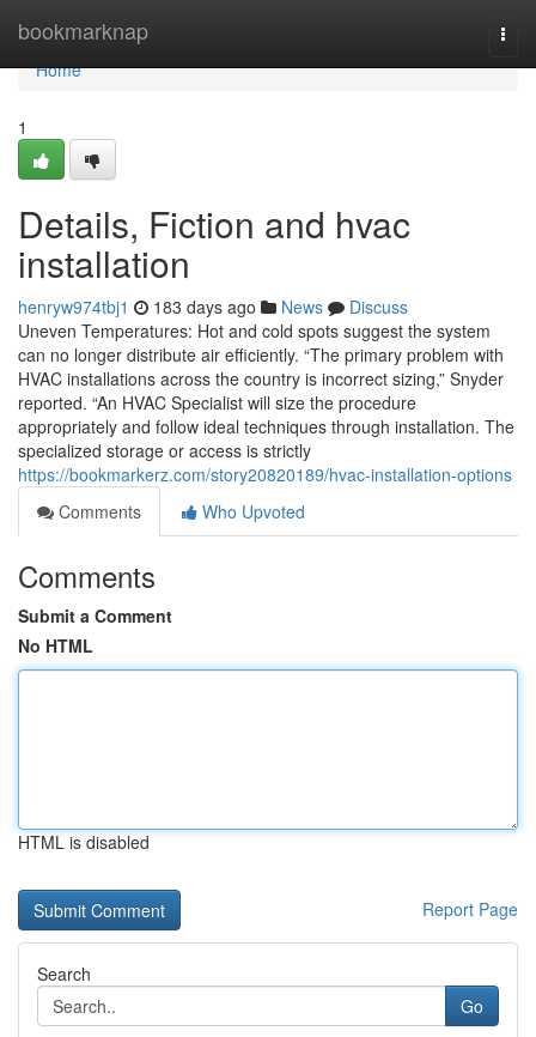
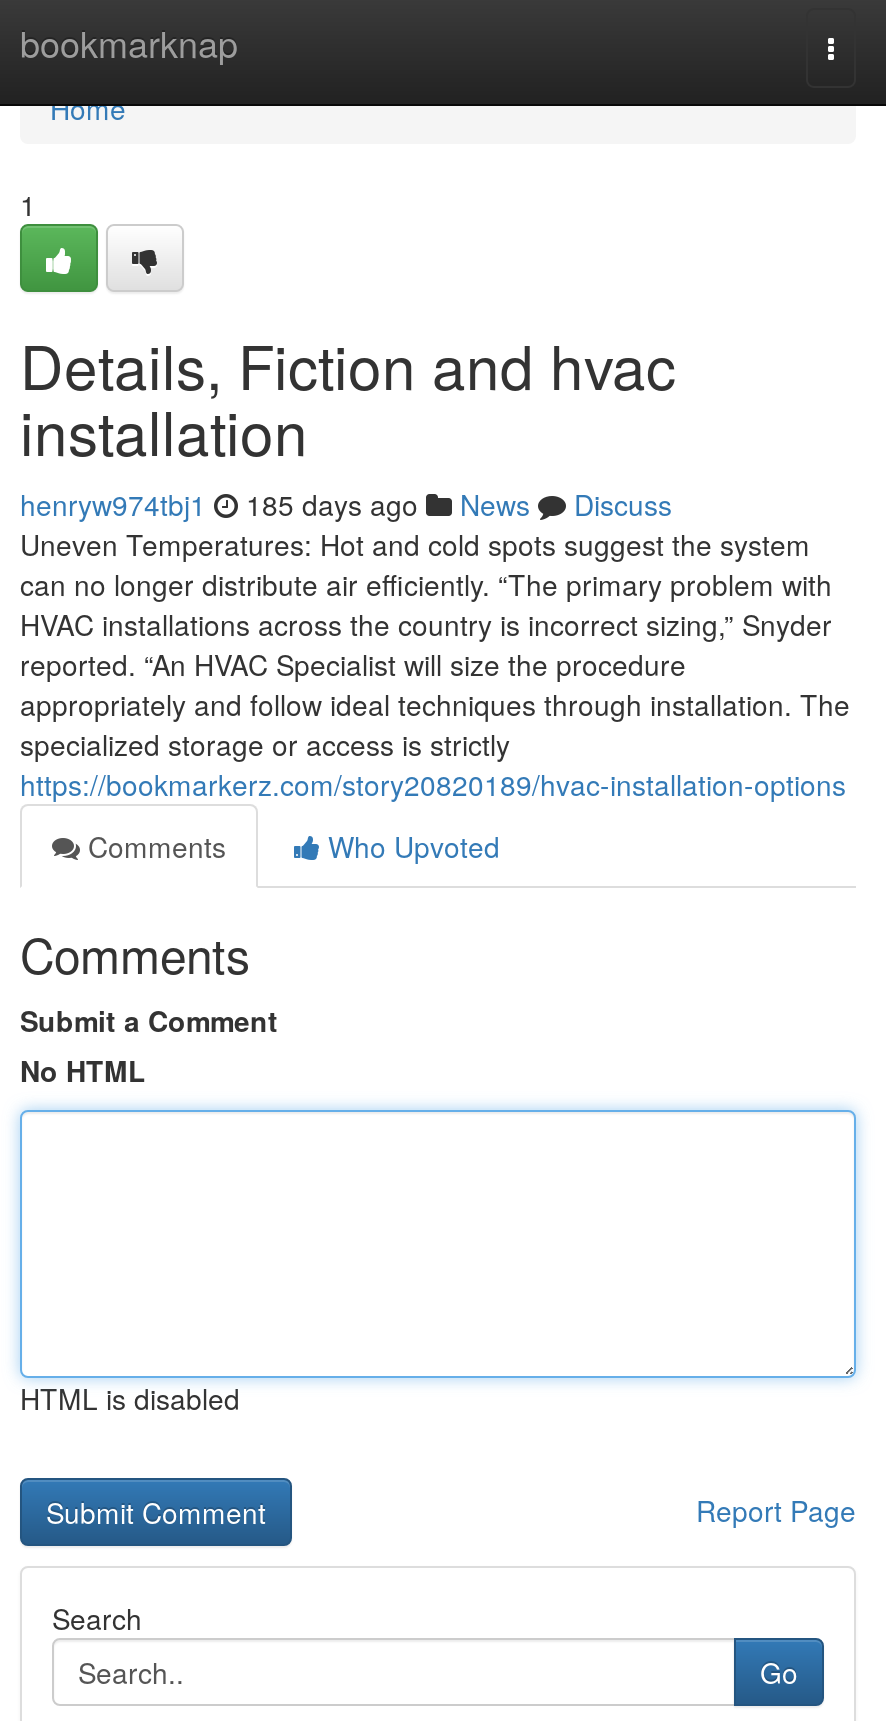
[18,295,408,319] henryw974tbj1 183 days ago News Discuss -> [20,484,672,524] henryw974tbj1 185 days ago News Discuss

